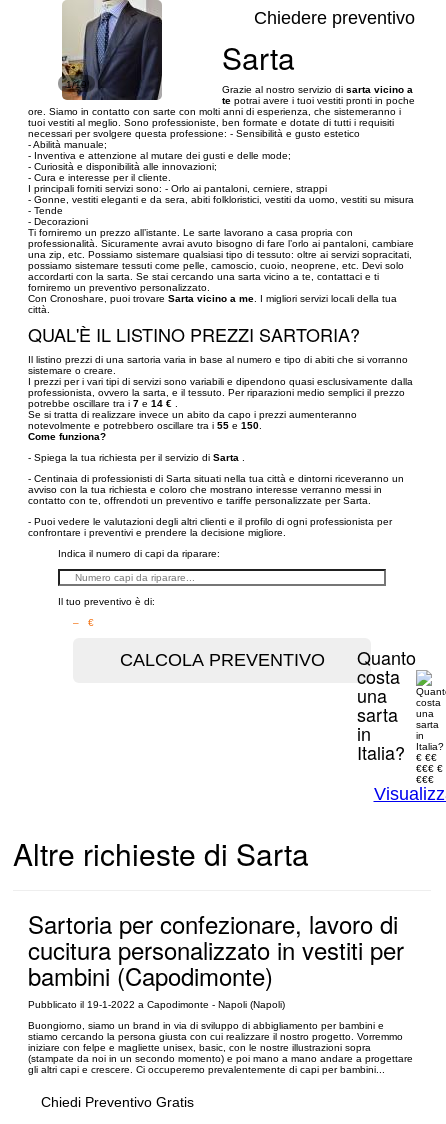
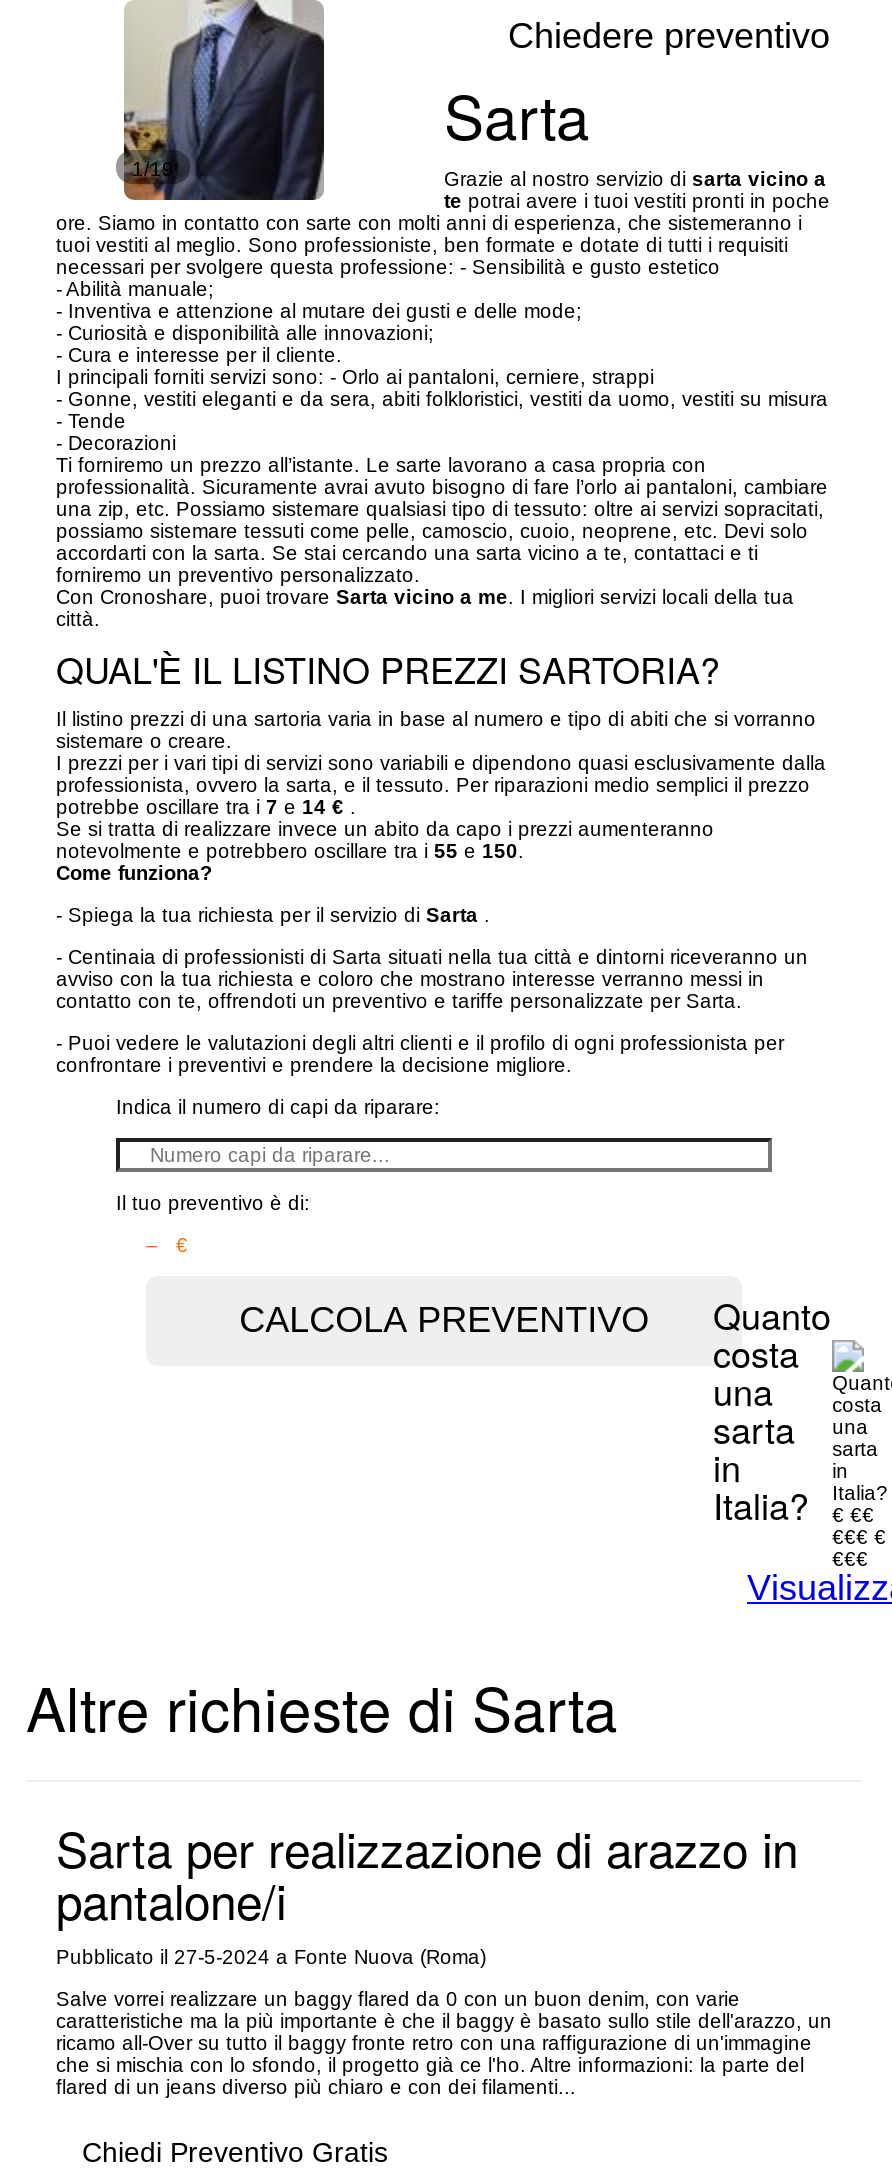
[28,906,404,1010] Sartoria per confezionare, lavoro di | cucitura personalizzato in vestiti per | bambini (Capodimonte) | Pubblicato il 19-1-2022 a Capodimonte - Napoli (Napoli) -> [56,1812,798,1968] Sarta per realizzazione di arazzo in | pantalone/i | Pubblicato il 27-5-2024 a Fonte Nuova (Roma)
[28,1020,413,1075] Buongiorno, siamo un brand in via di sviluppo di abbigliamento per bambini e | stiamo cercando la persona giusta con cui realizzare il nostro progetto. Vorremmo | iniziare con felpe e magliette unisex, basic, con le nostre illustrazioni sopra | (stampate da noi in un secondo momento) e poi mano a mano andare a progettare | gli altri capi e crescere. Ci occuperemo prevalentemente di capi per bambini... -> [56,1988,832,2098] Salve vorrei realizzare un baggy flared da 0 con un buon denim, con varie | caratteristiche ma la più importante è che il baggy è basato sullo stile dell'arazzo, un | ricamo all-Over su tutto il baggy fronte retro con una raffigurazione di un'immagine | che si mischia con lo sfondo, il progetto già ce l'ho. Altre informazioni: la parte del | flared di un jeans diverso più chiaro e con dei filamenti...

